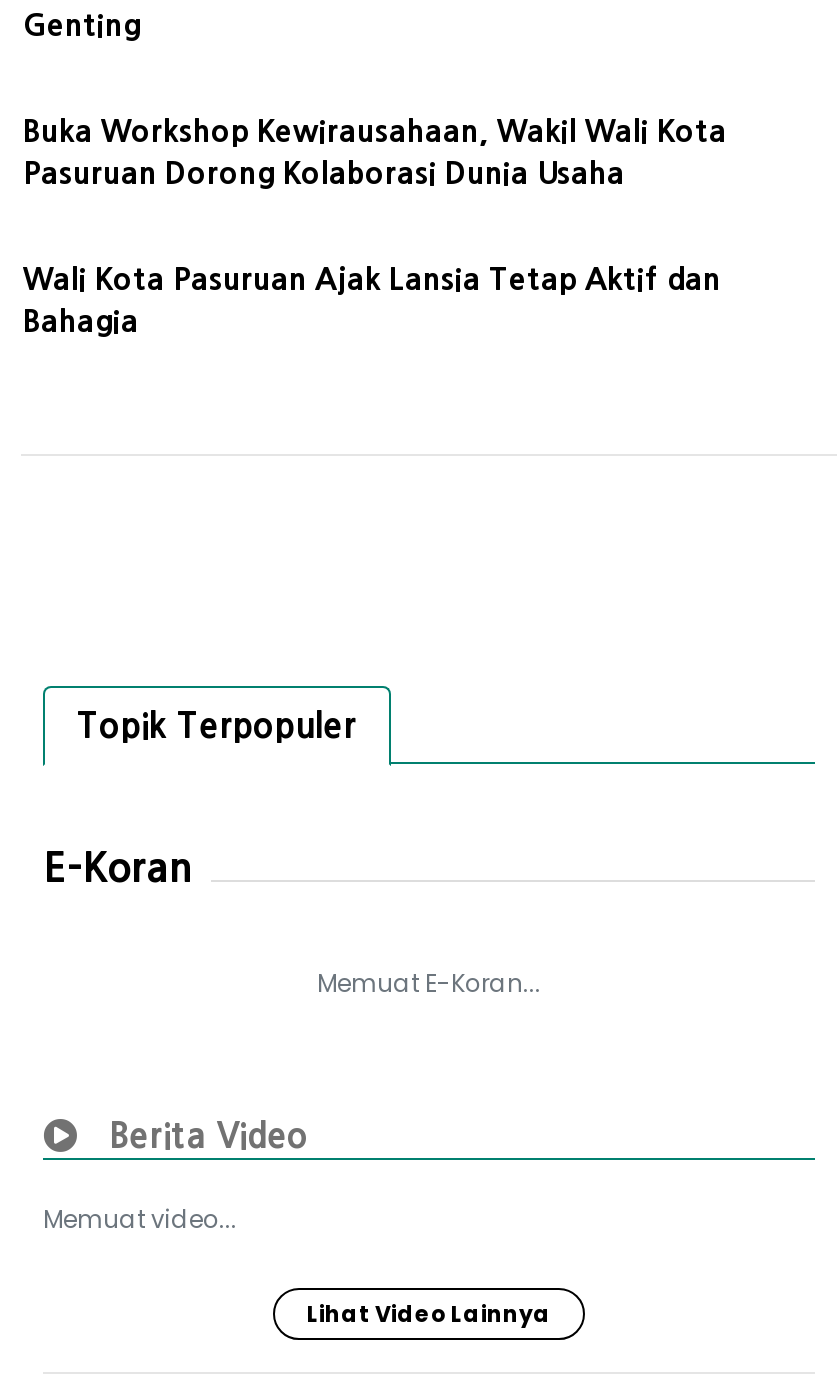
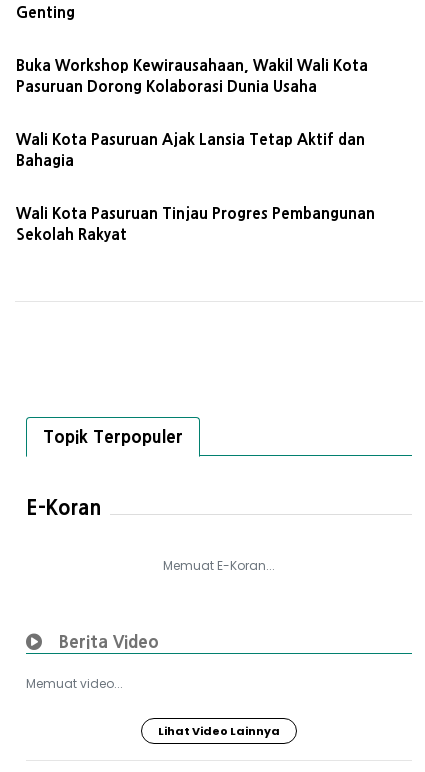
none -> [16,206,375,242] Wali Kota Pasuruan Tinjau Progres Pembangunan | Sekolah Rakyat

